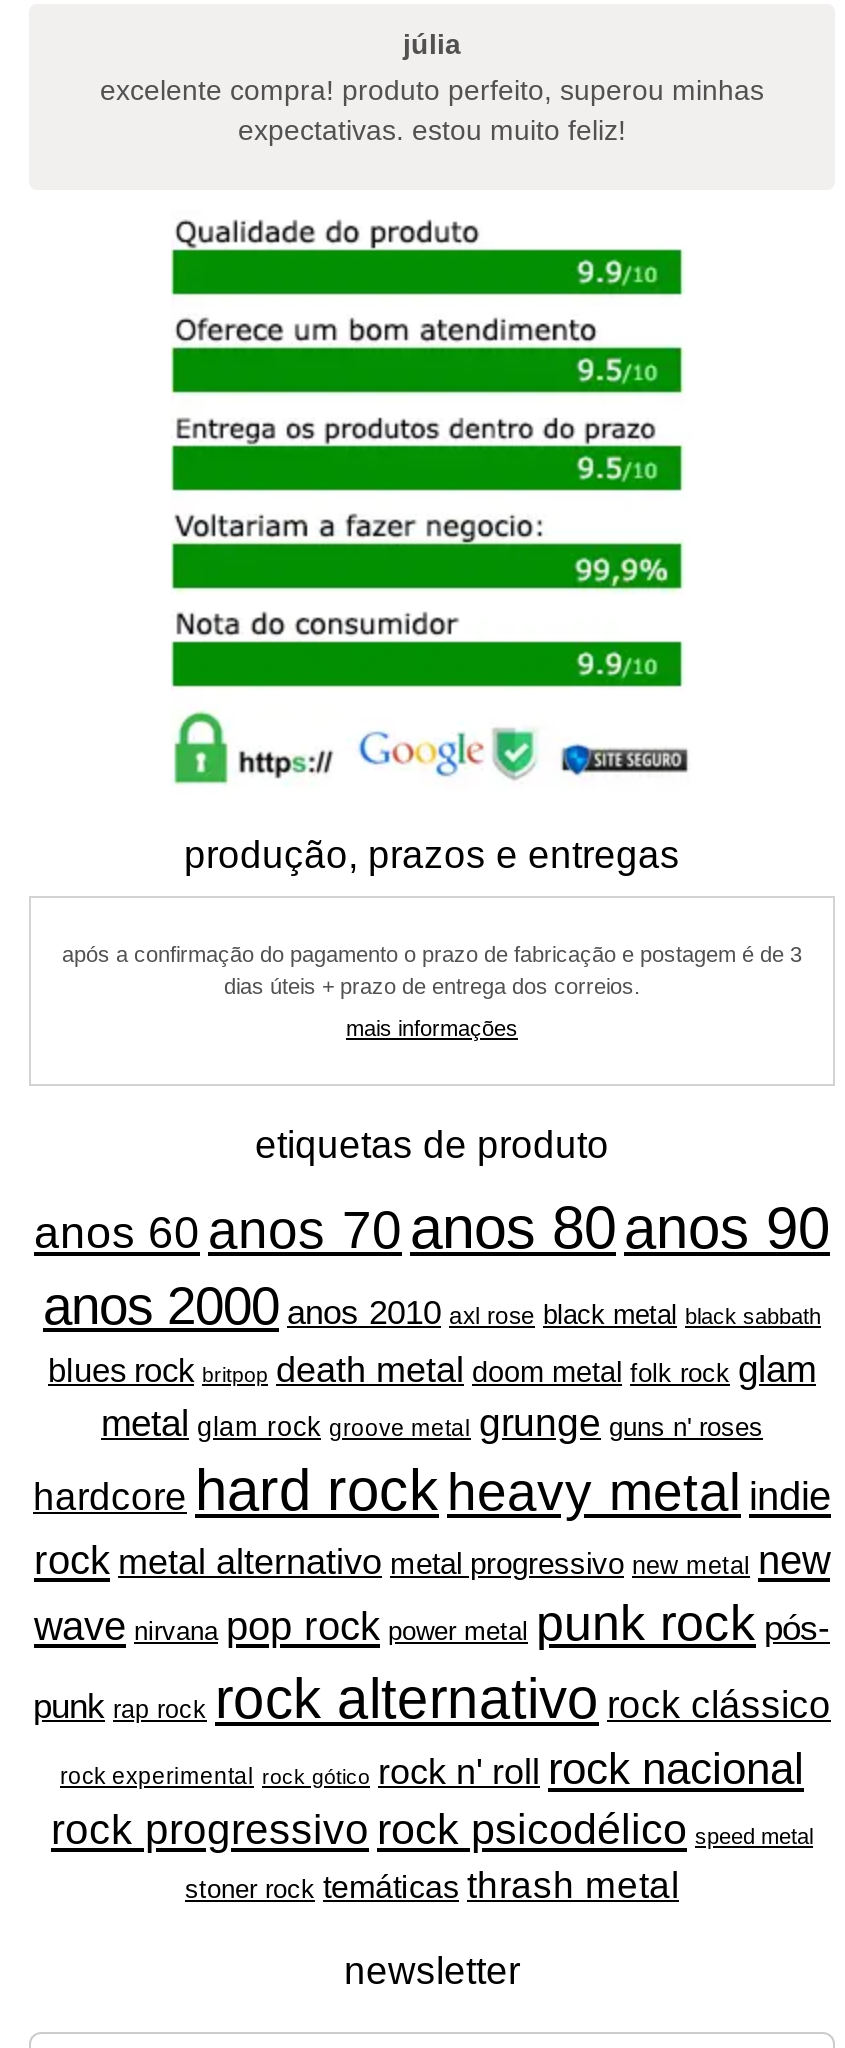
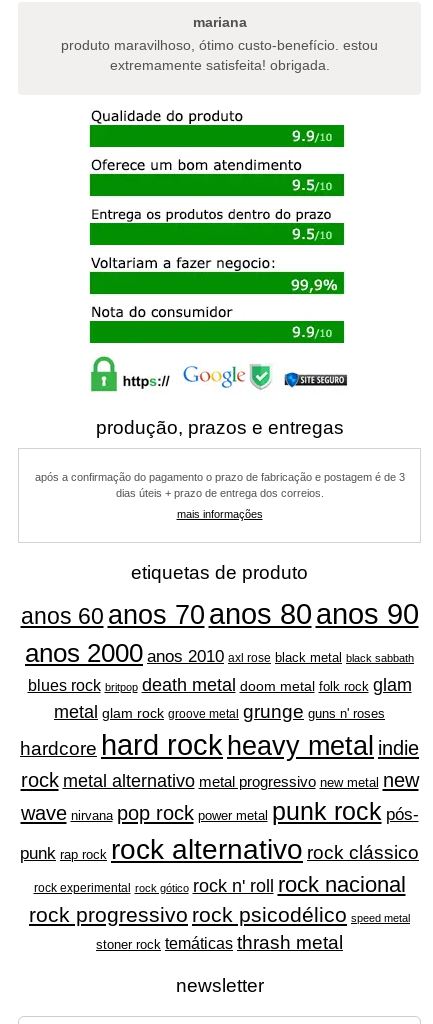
[100,28,764,146] júlia | excelente compra! produto perfeito, superou minhas | expectativas. estou muito feliz! -> [61,14,378,73] mariana | produto maravilhoso, ótimo custo-benefício. estou | extremamente satisfeita! obrigada.

